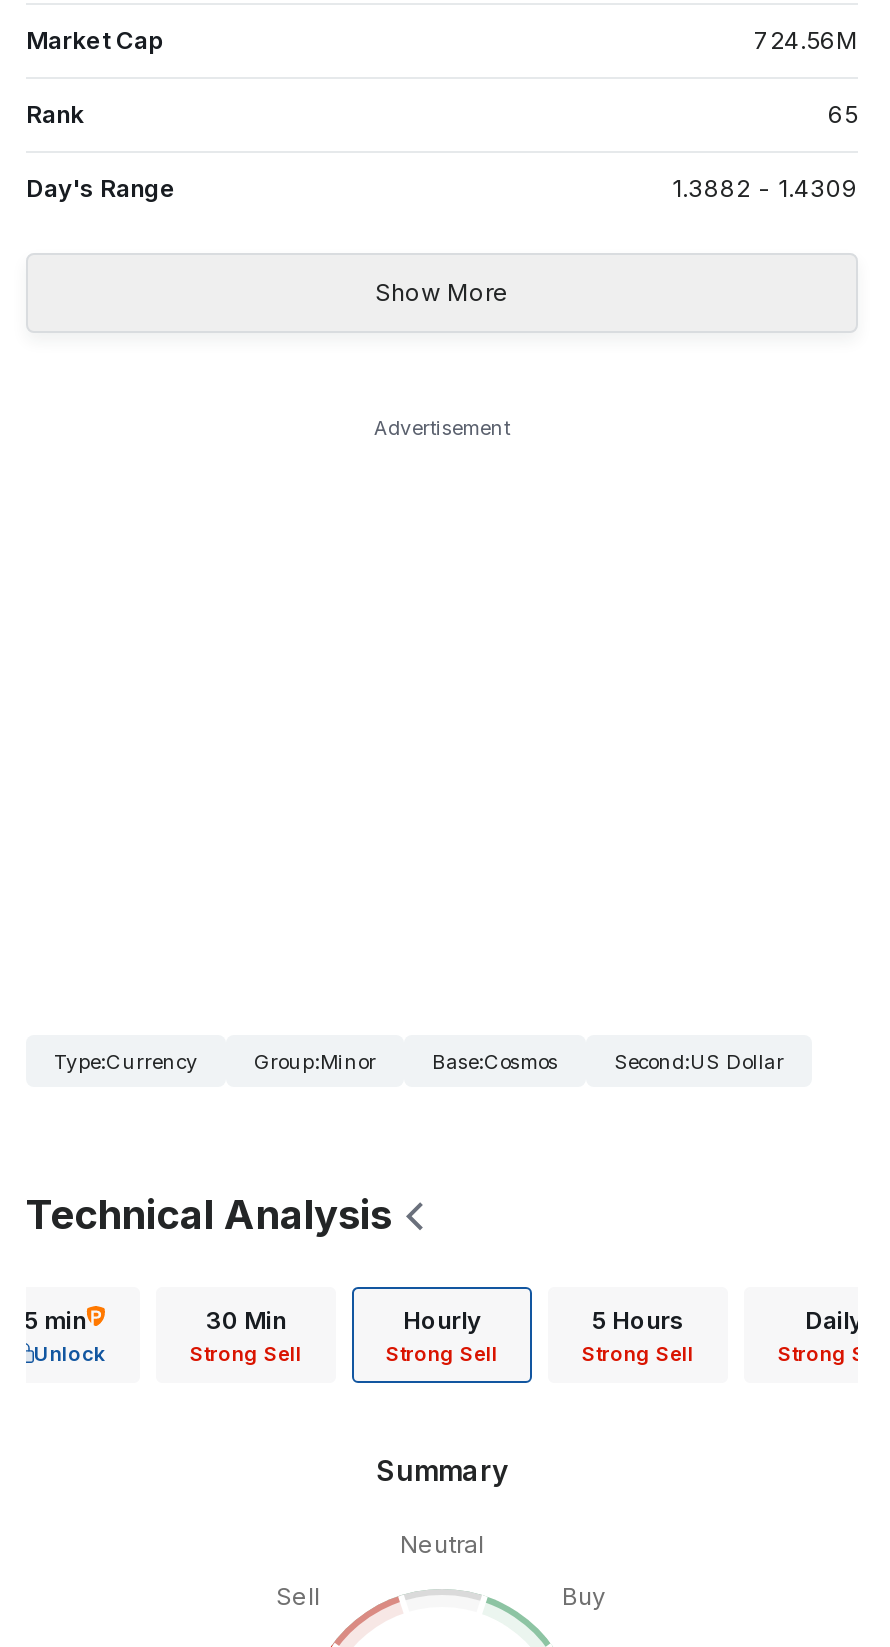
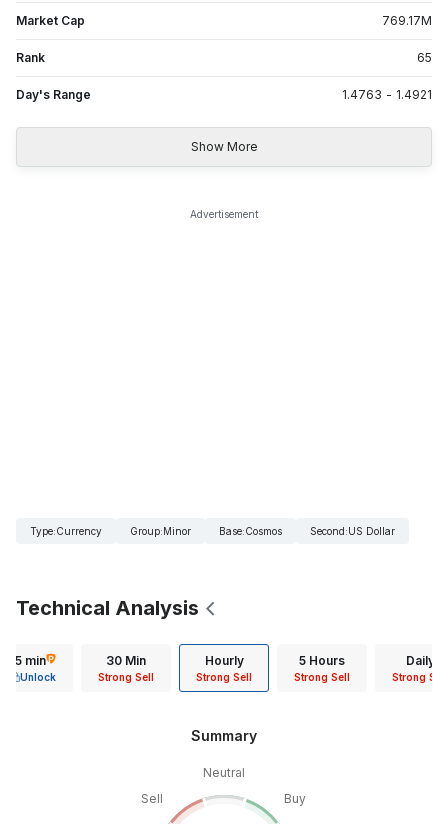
[754,25,858,55] 724.56M -> [382,13,432,28] 769.17M
[672,173,858,203] 1.3882 - 1.4309 -> [342,87,432,102] 1.4763 - 1.4921

